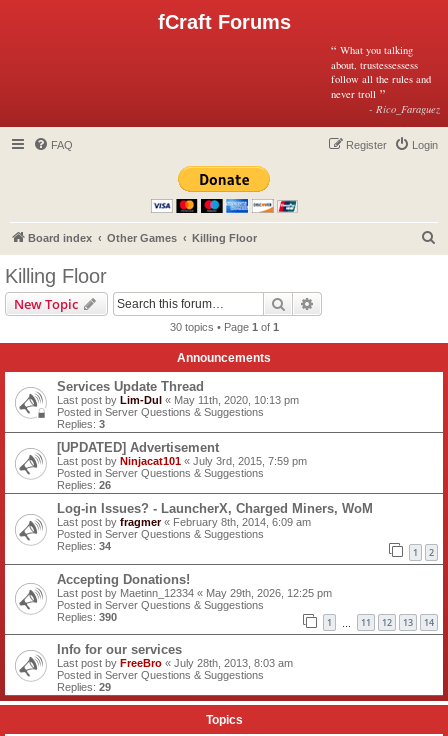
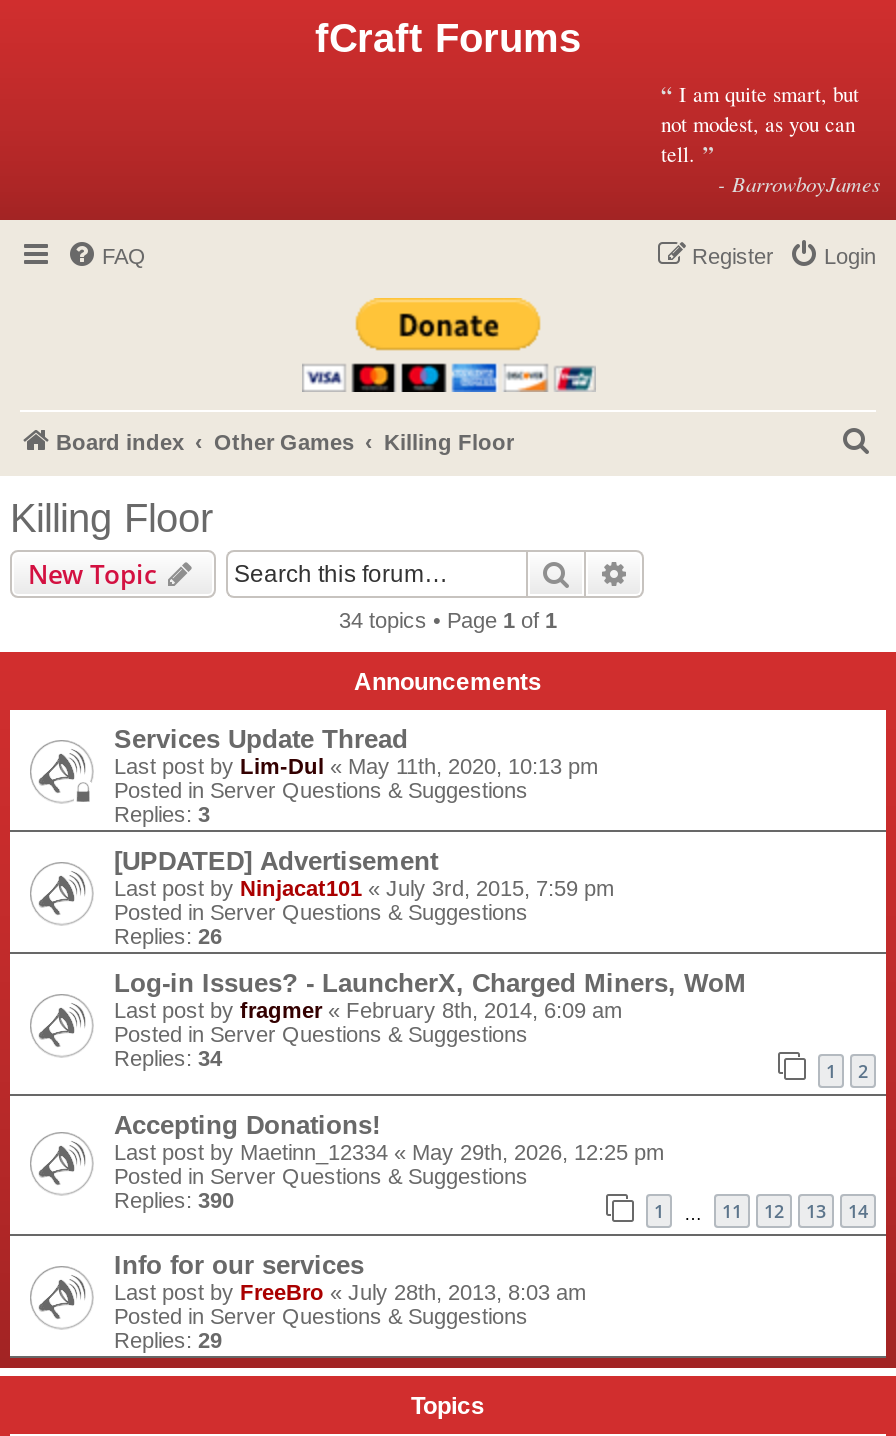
[330,42,440,116] “What you talking | about, trustessessess | follow all the rules and | never troll” | - Rico_Faraguez -> [661,78,880,198] “I am quite smart, but | not modest, as you can | tell.” | - BarrowboyJames
[169,321,278,333] 30 topics • Page 1 of 1 -> [339,608,557,632] 34 topics • Page 1 of 1

